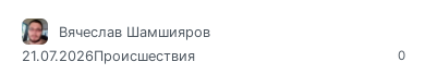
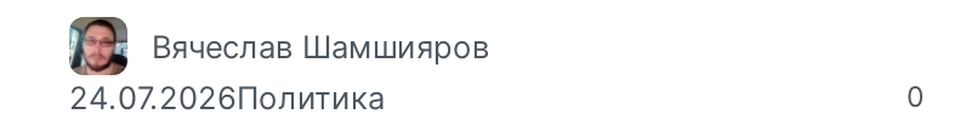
[22,47,195,64] 21.07.2026Происшествия -> [69,81,385,118] 24.07.2026Политика

